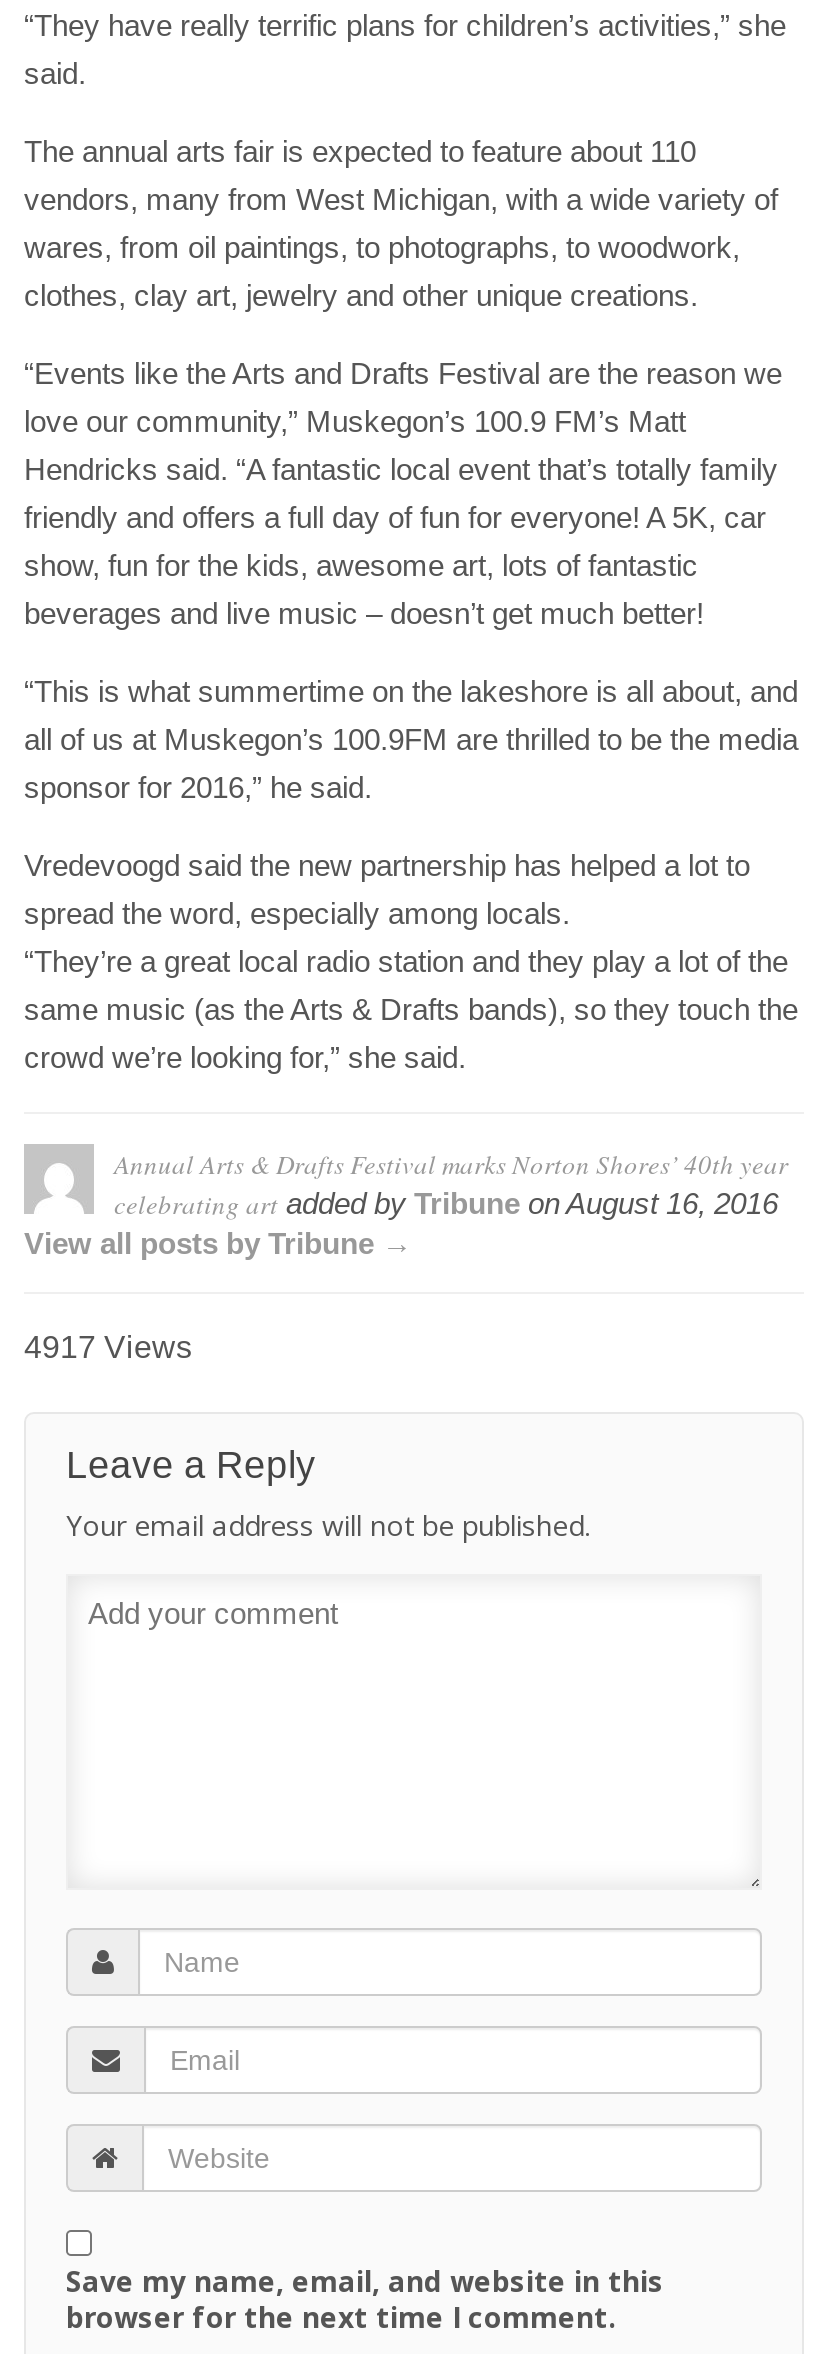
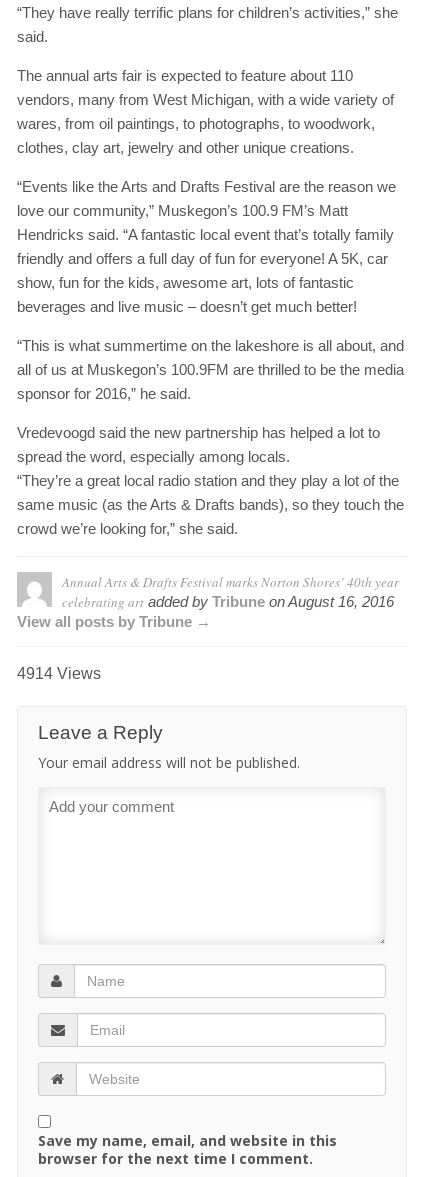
[24,1330,192,1364] 4917 Views -> [17,665,101,682] 4914 Views

